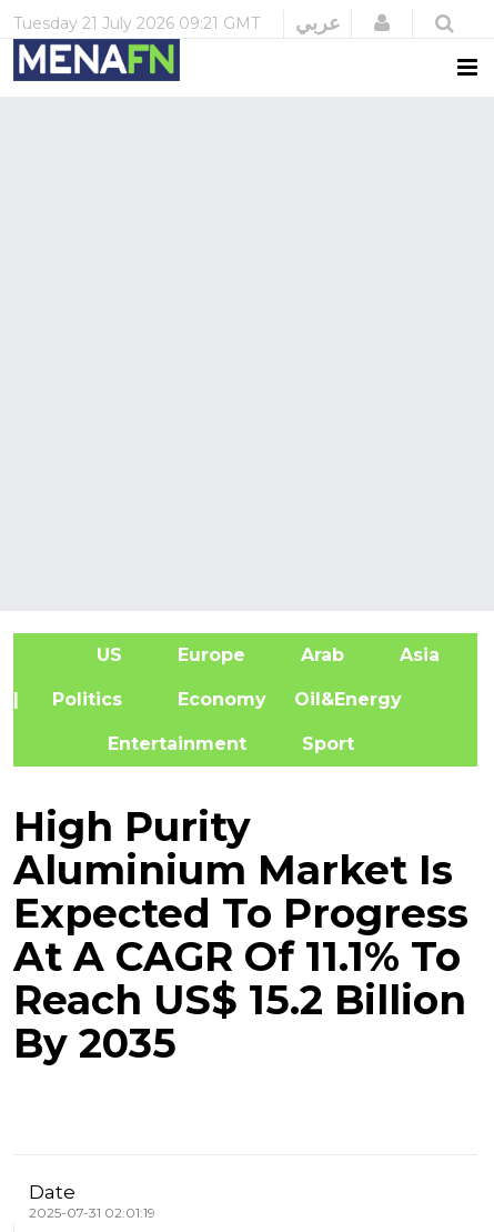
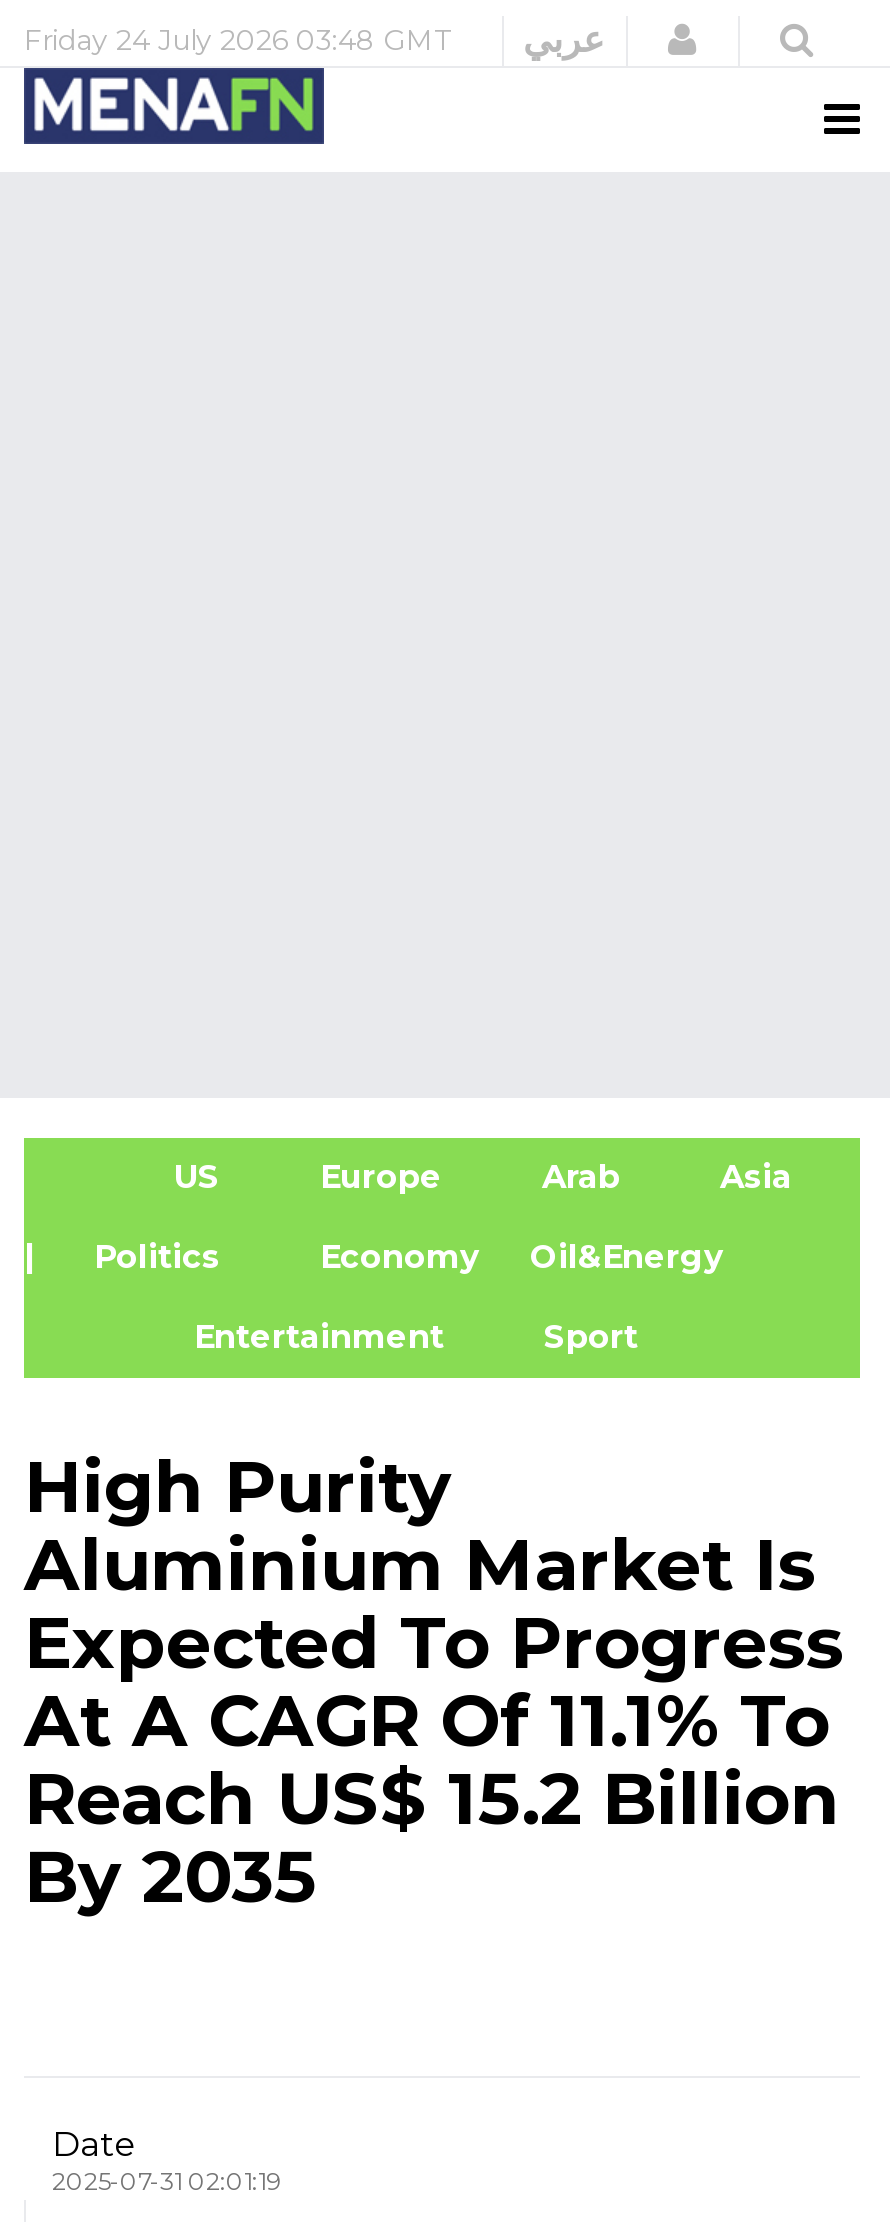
[13,13,260,33] Tuesday 21 July 2026 09:21 GMT -> [24,22,450,58] Friday 24 July 2026 03:48 GMT

